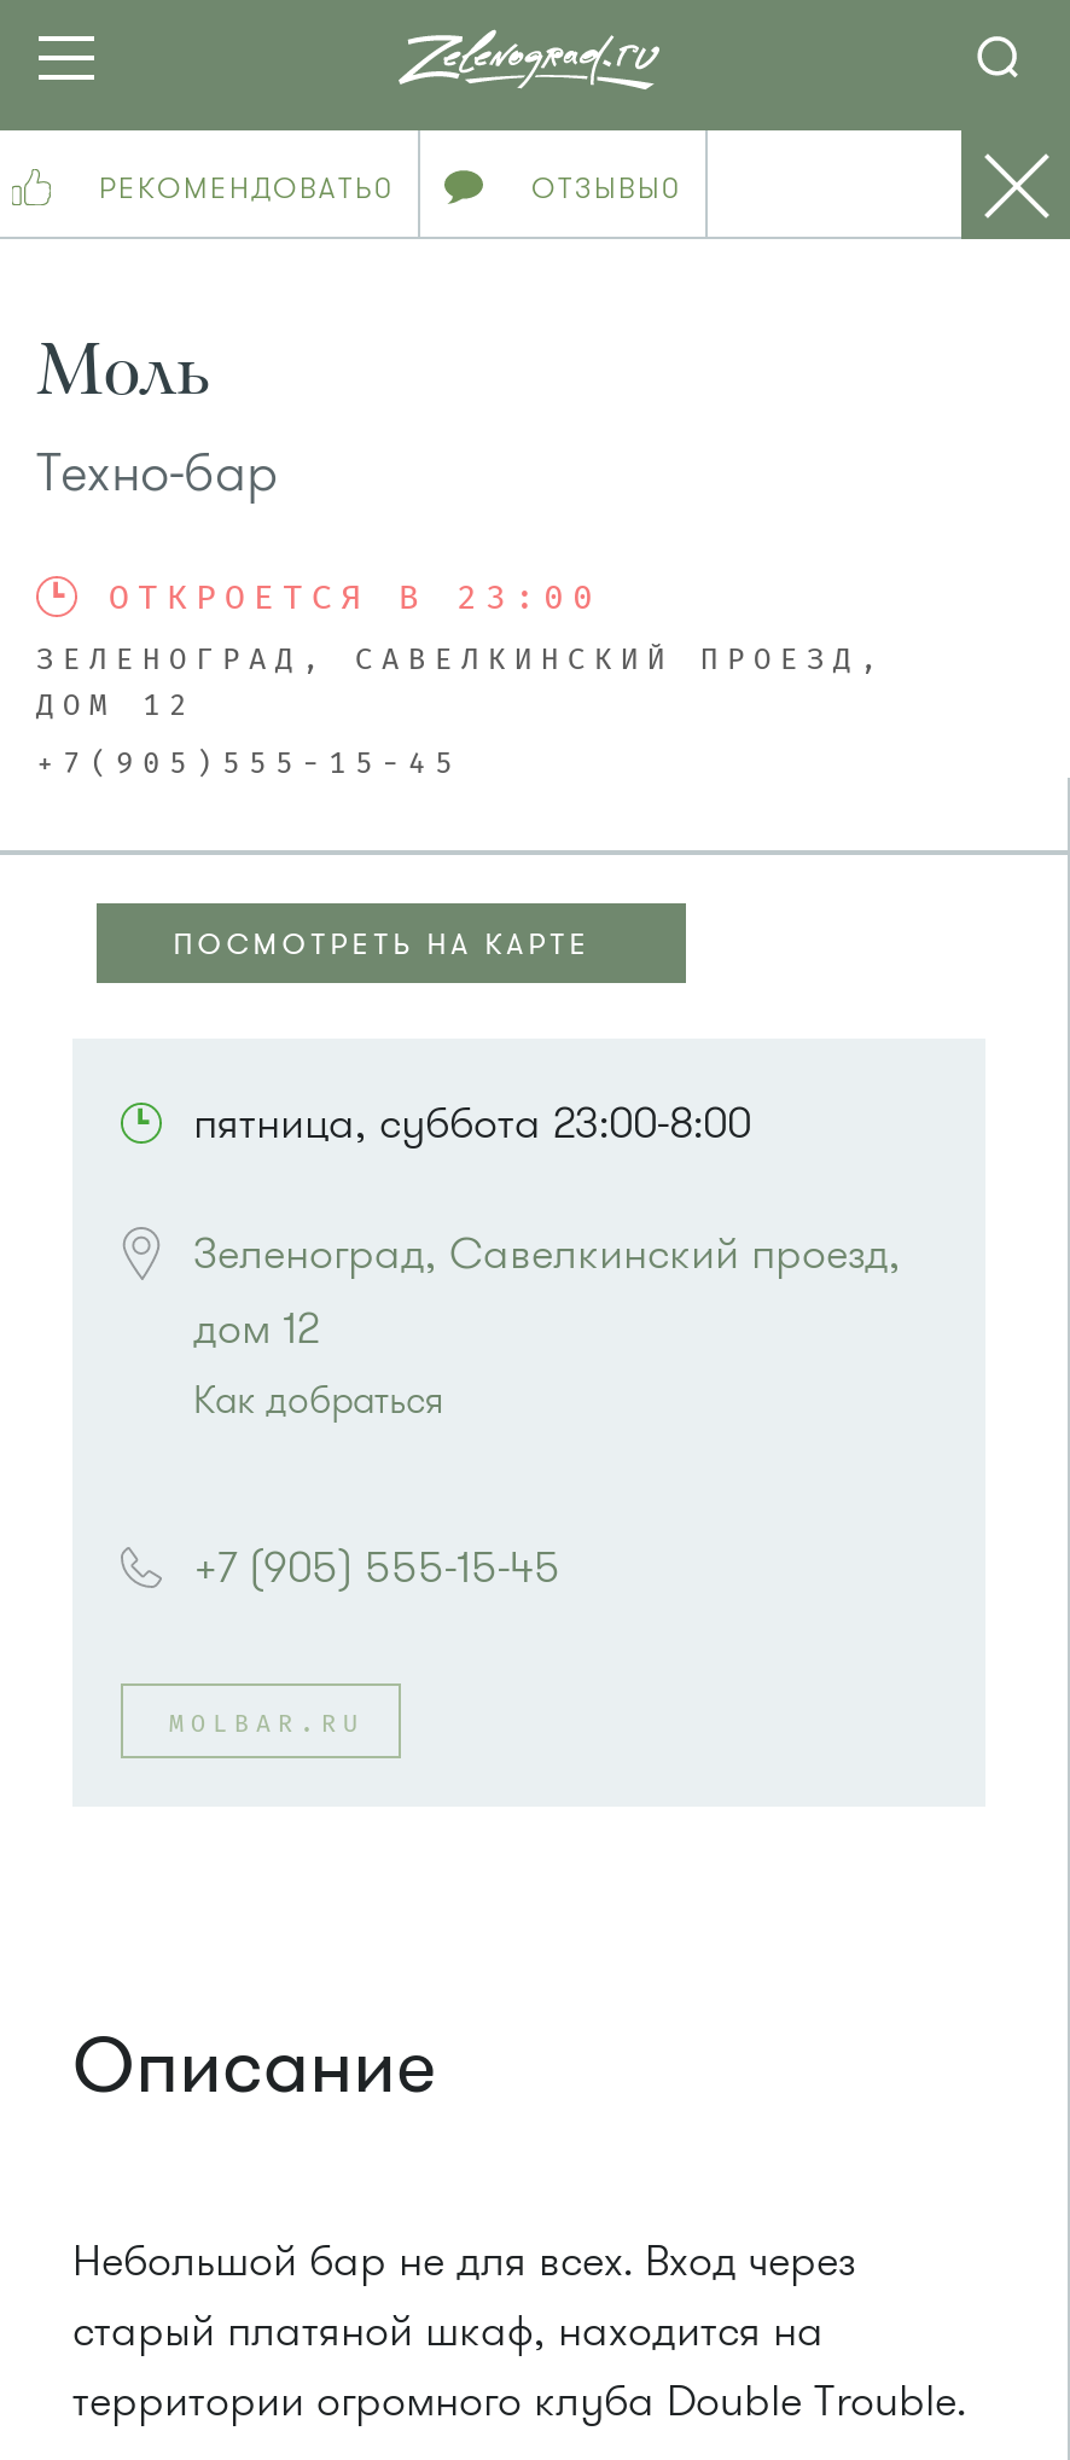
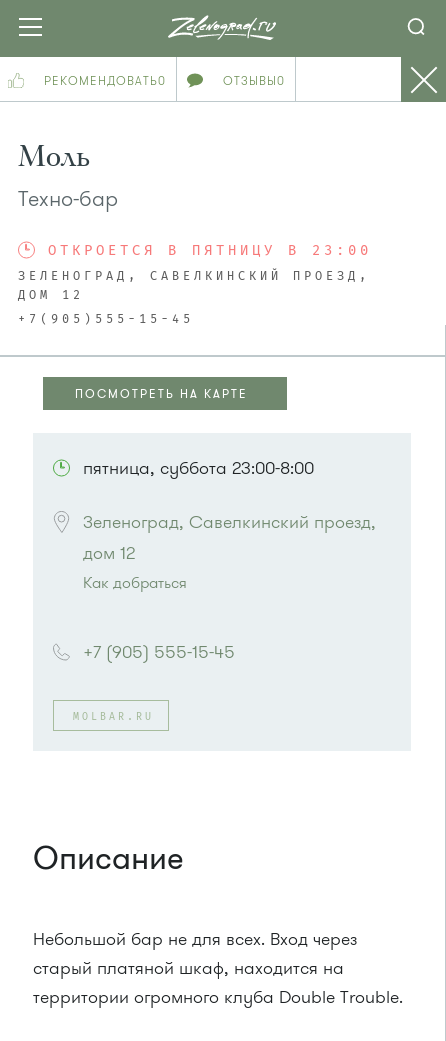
[109,582,601,616] ОТКРОЕТСЯ В 23:00 -> [48,244,372,258] ОТКРОЕТСЯ В ПЯТНИЦУ В 23:00

